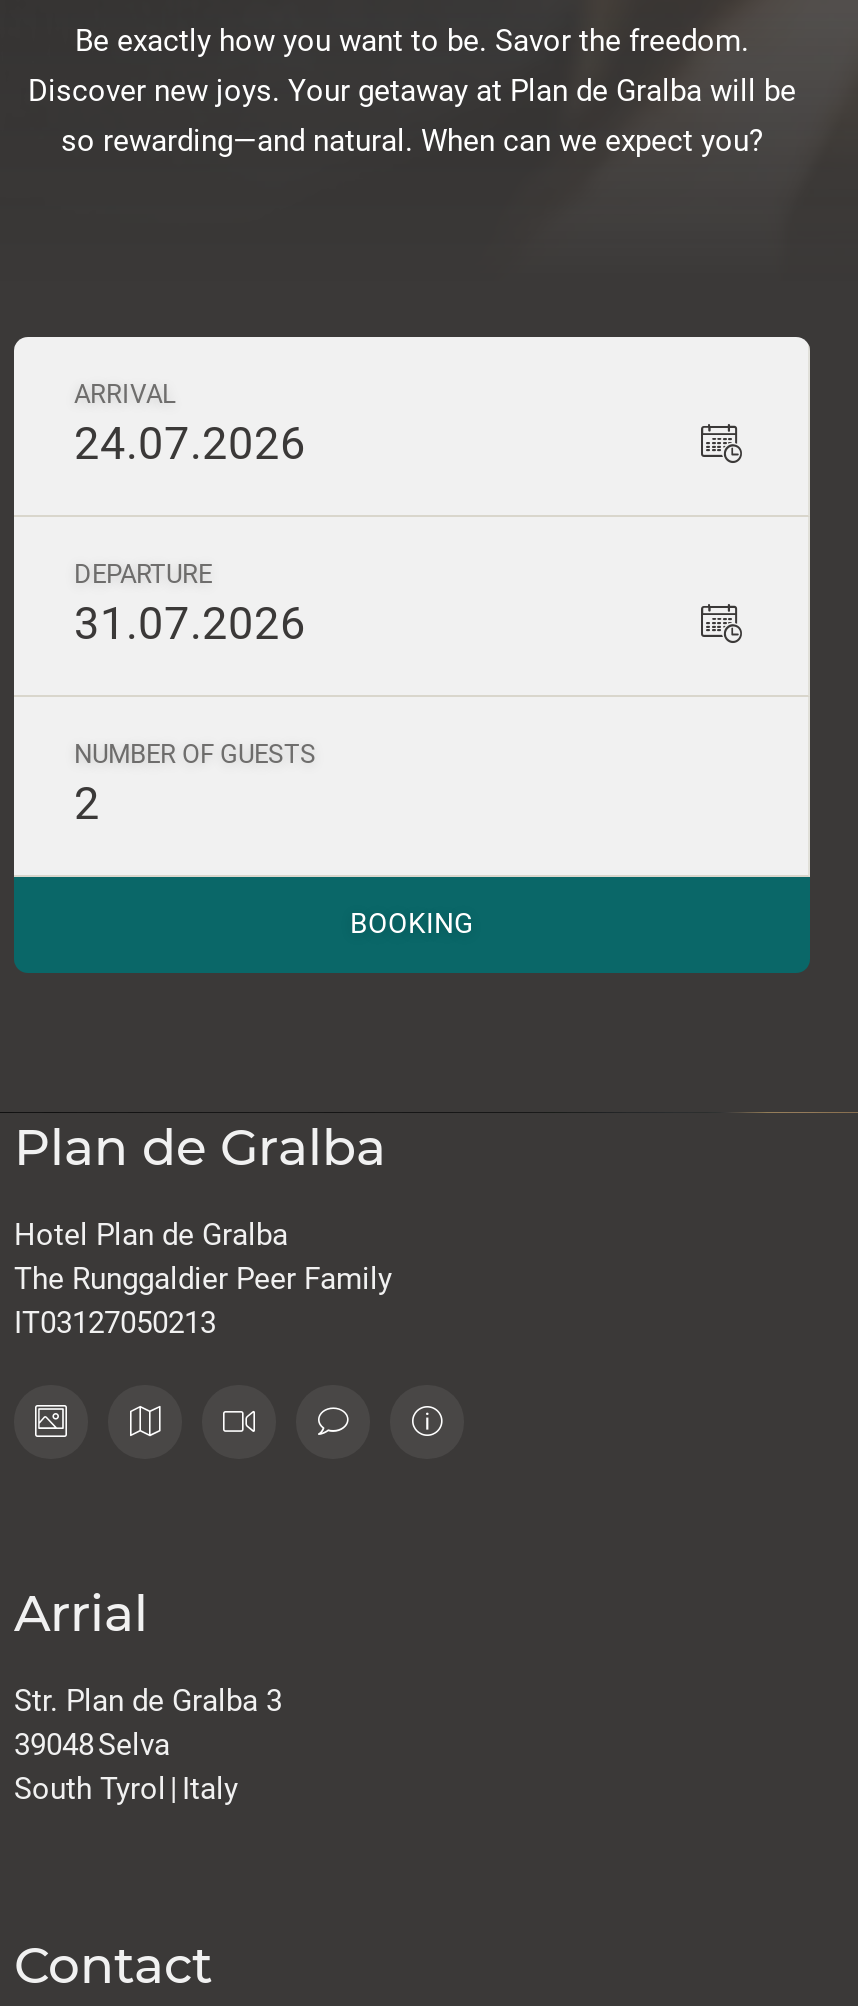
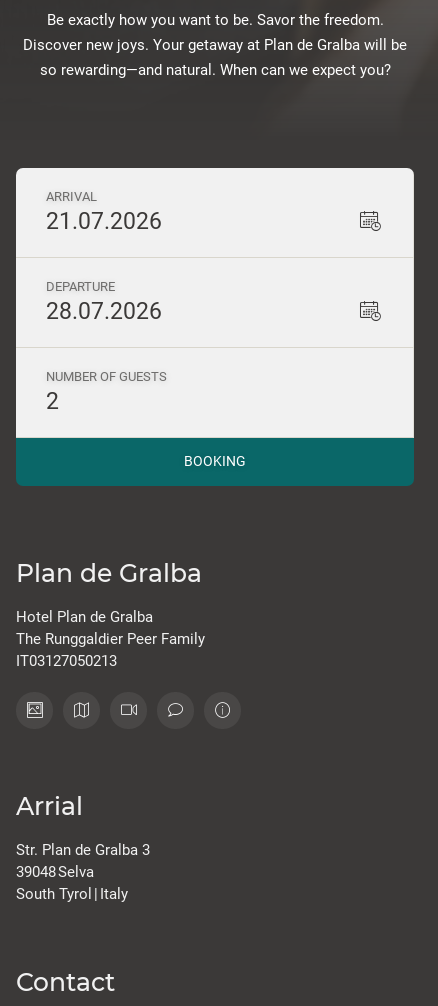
[74,416,306,468] 24.07.2026 -> [46,208,162,234] 21.07.2026
[74,596,306,648] 31.07.2026 -> [46,298,162,324] 28.07.2026

